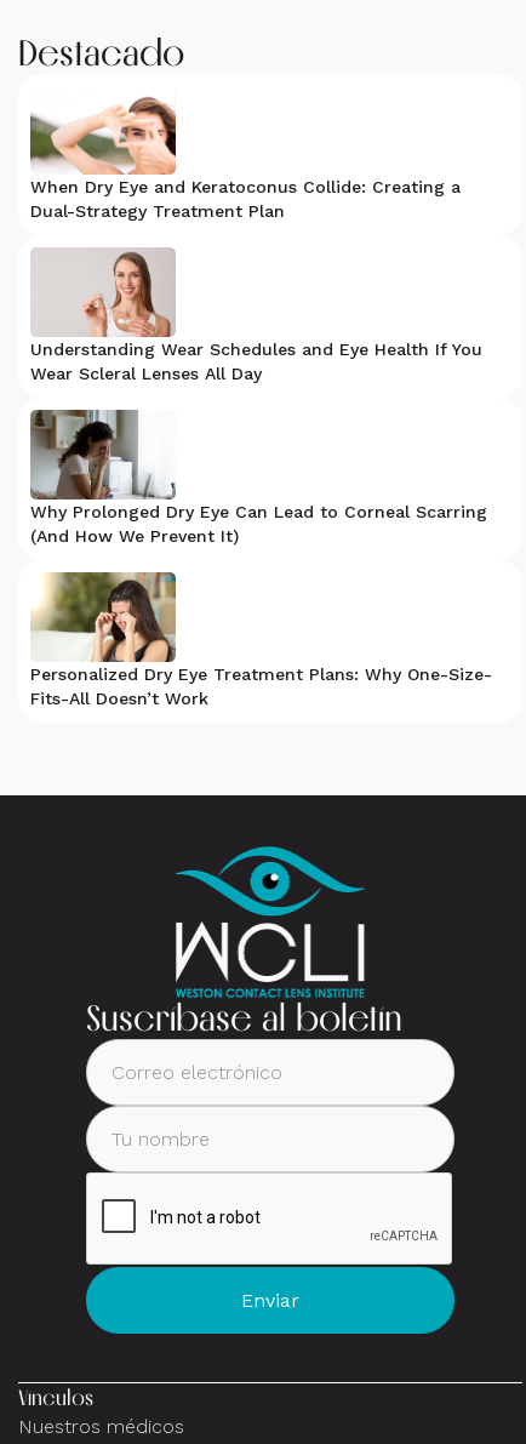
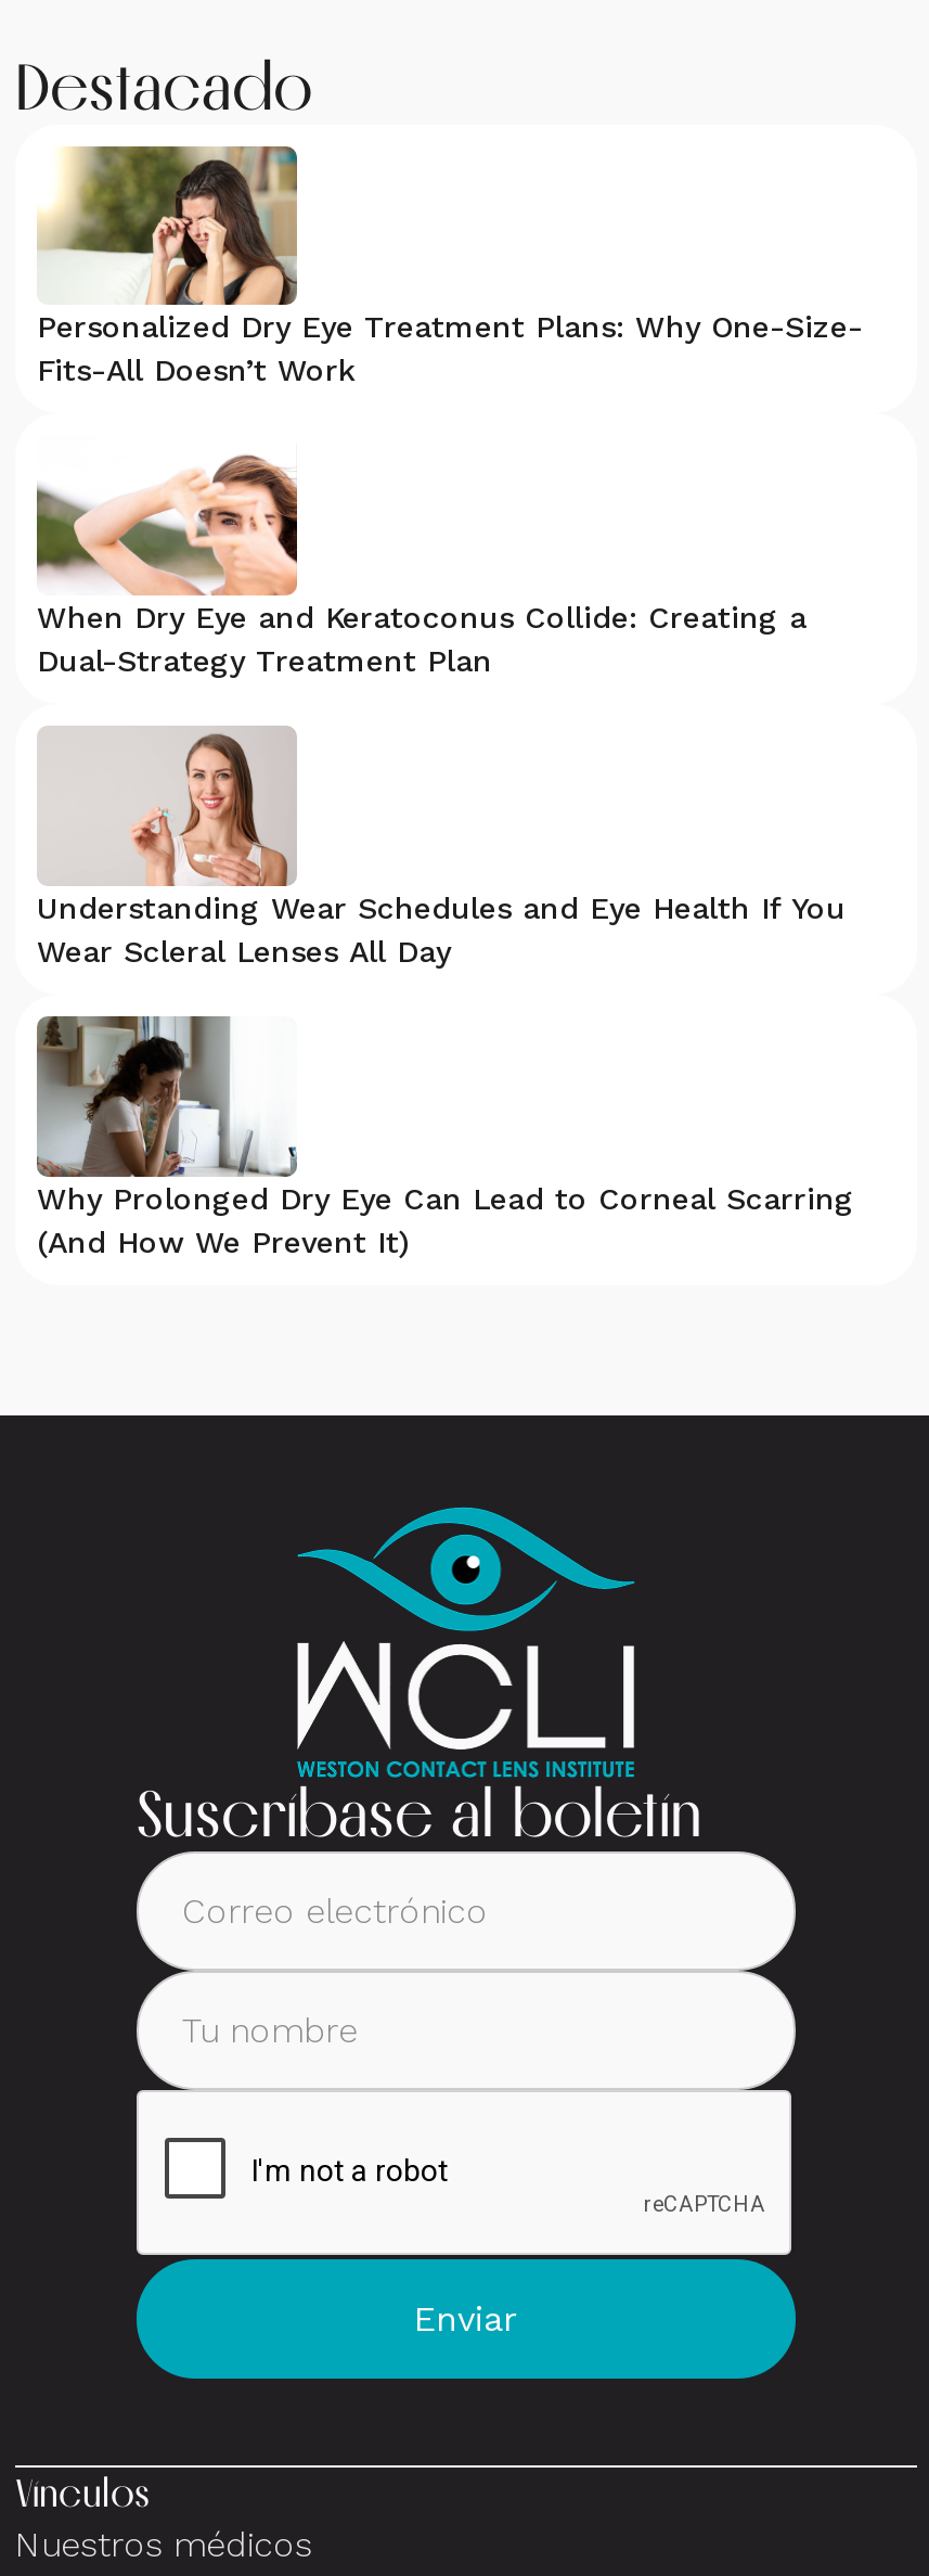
moved [29,96,487,546] -> [35,454,854,1259]: [image] | When Dry Eye and Keratoconus Collide: Creating a | Dual-Strategy Treatment Plan | Understanding Wear Schedules and Eye Health If You | Wear Scleral Lenses All Day | Why Prolonged Dry Eye Can Lead to Corneal Scarring | (And How We Prevent It)
moved [30,571,492,708] -> [37,144,863,388]: [image] | Personalized Dry Eye Treatment Plans: Why One-Size- | Fits-All Doesn’t Work

